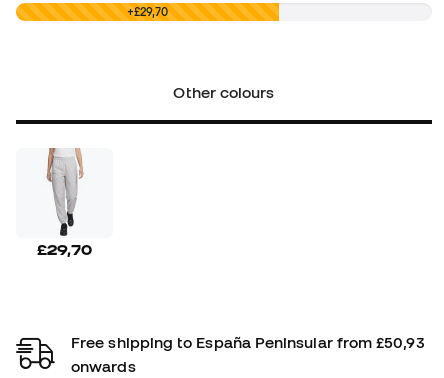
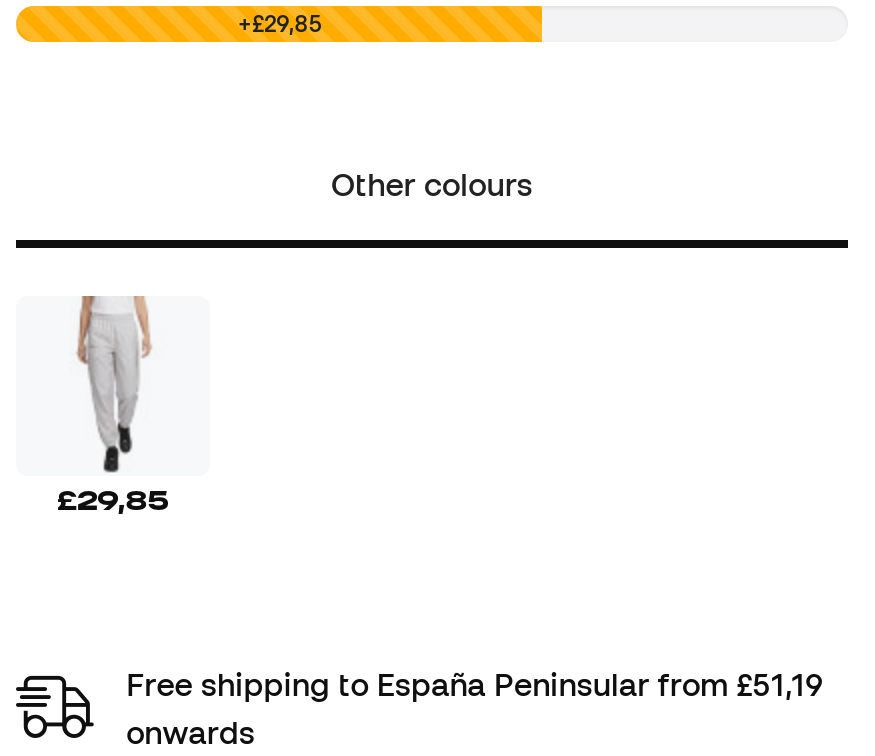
[127,5,168,18] +£29,70 -> [238,10,321,36] +£29,85
[36,241,92,257] £29,70 -> [57,483,168,515] £29,85
[71,332,425,350] Free shipping to España Peninsular from £50,93 -> [126,665,823,701] Free shipping to España Peninsular from £51,19

